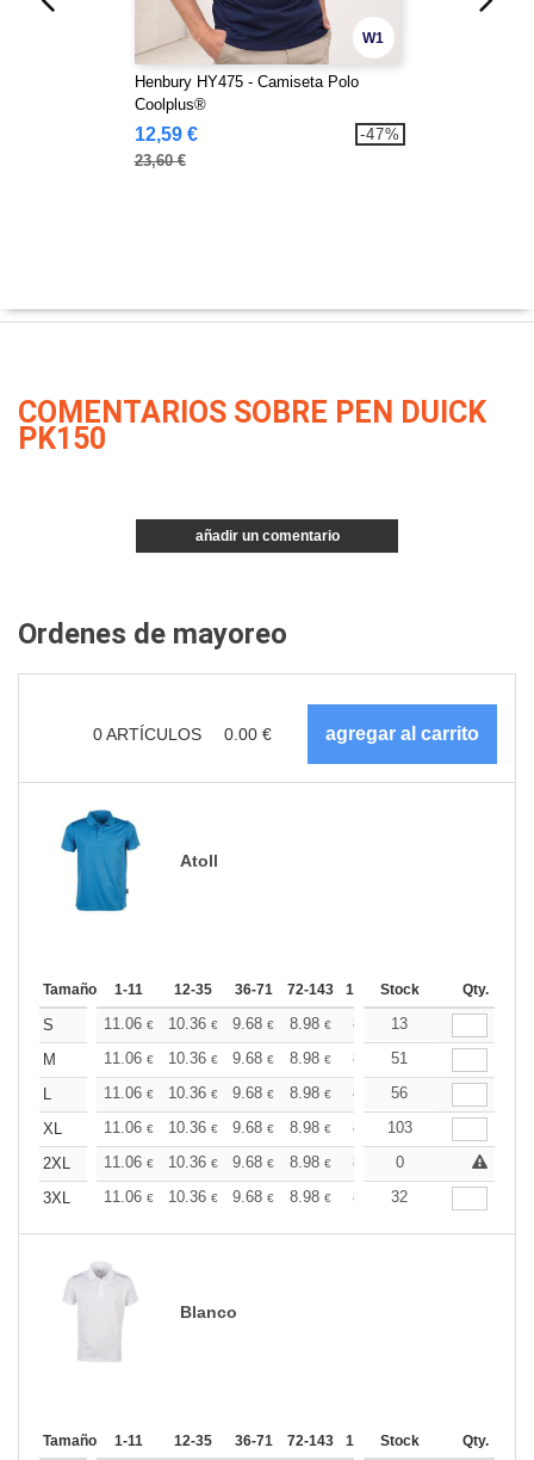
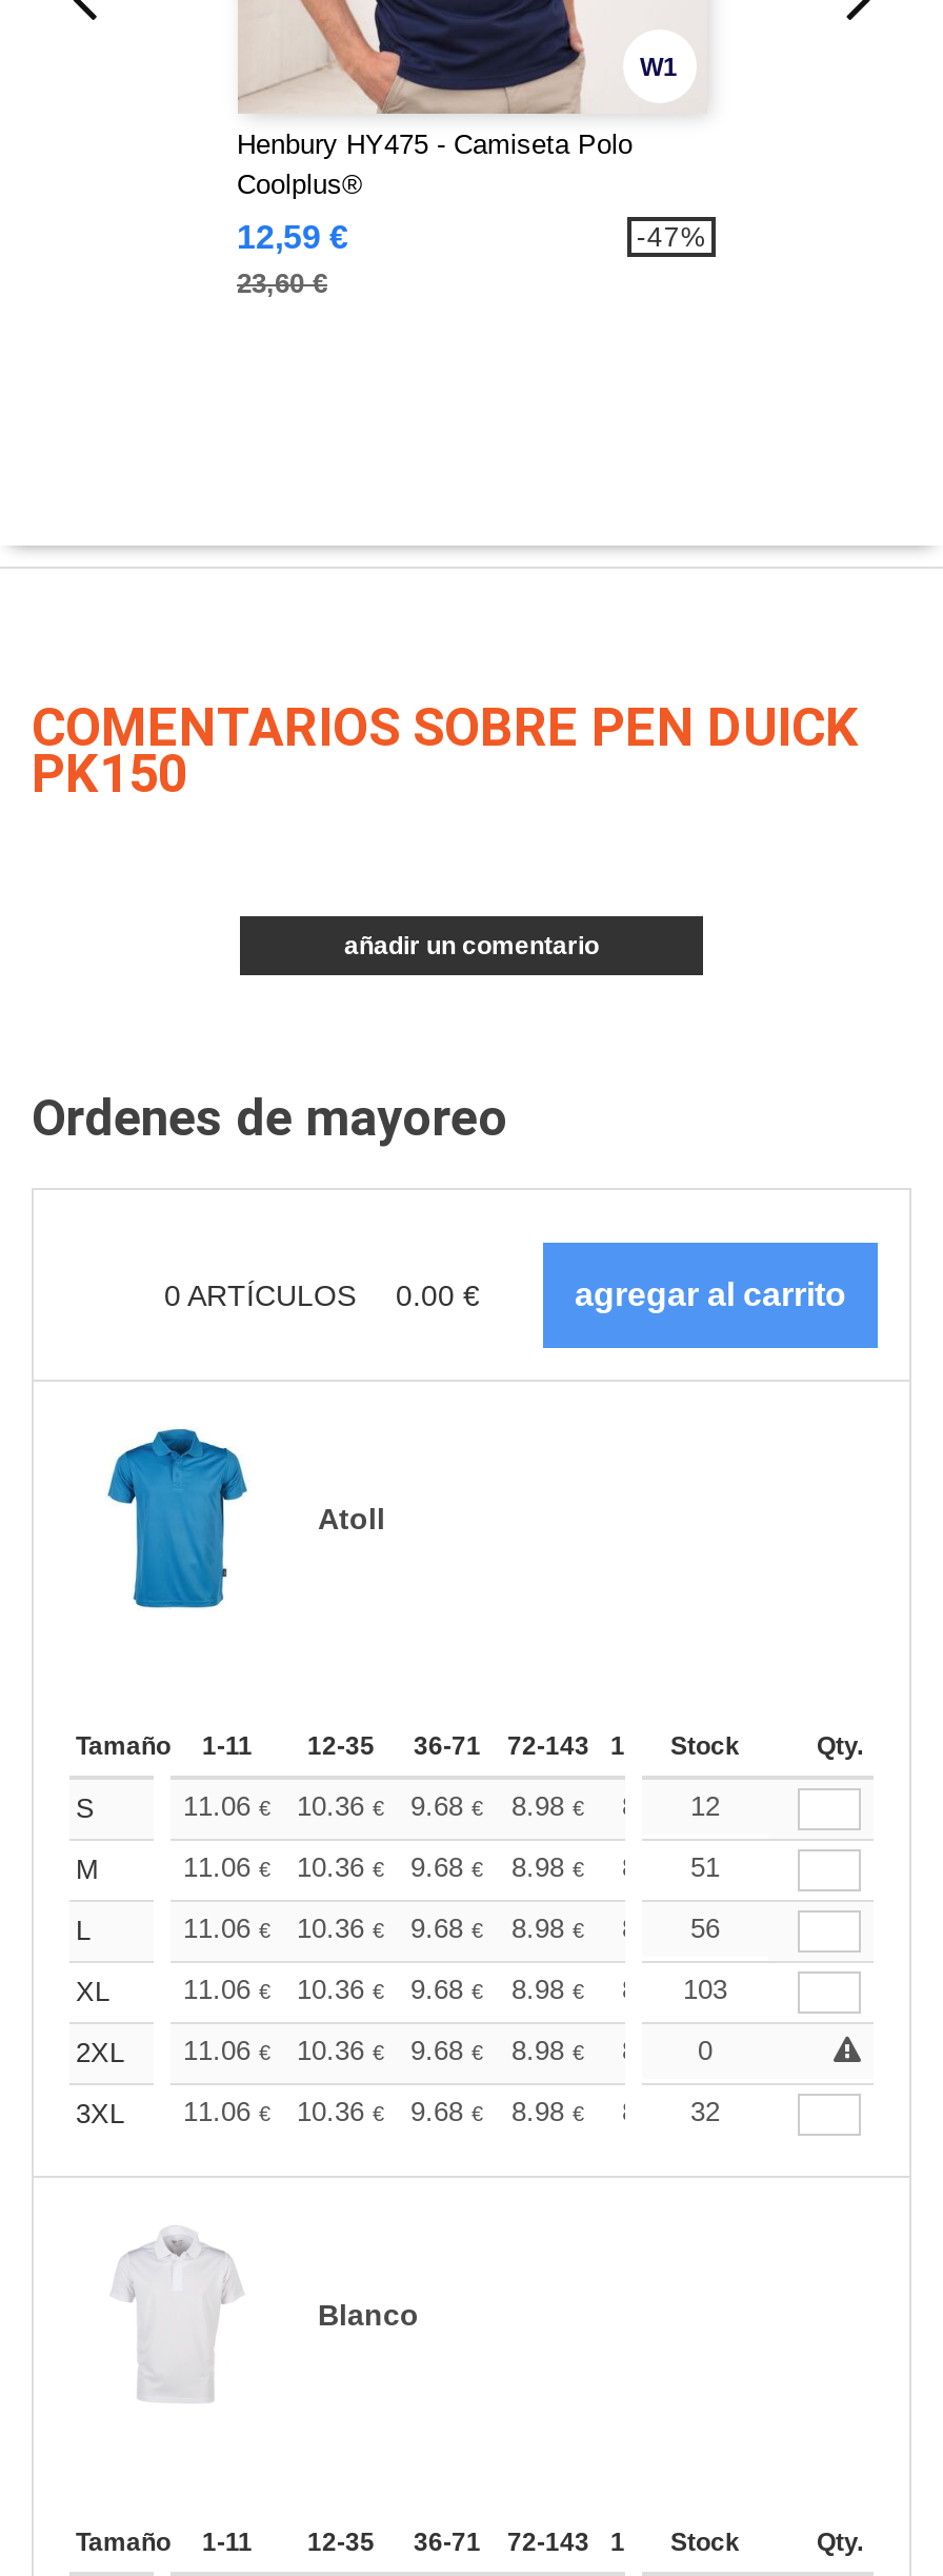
[391,1015,408,1033] 13 -> [690,1790,720,1822] 12

